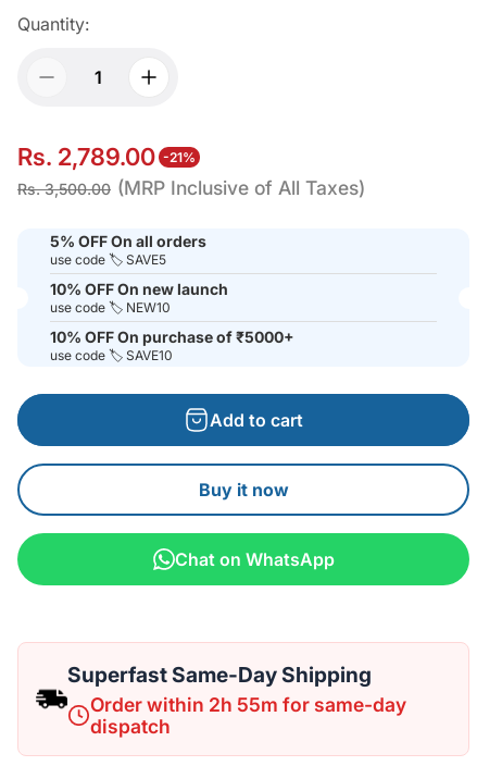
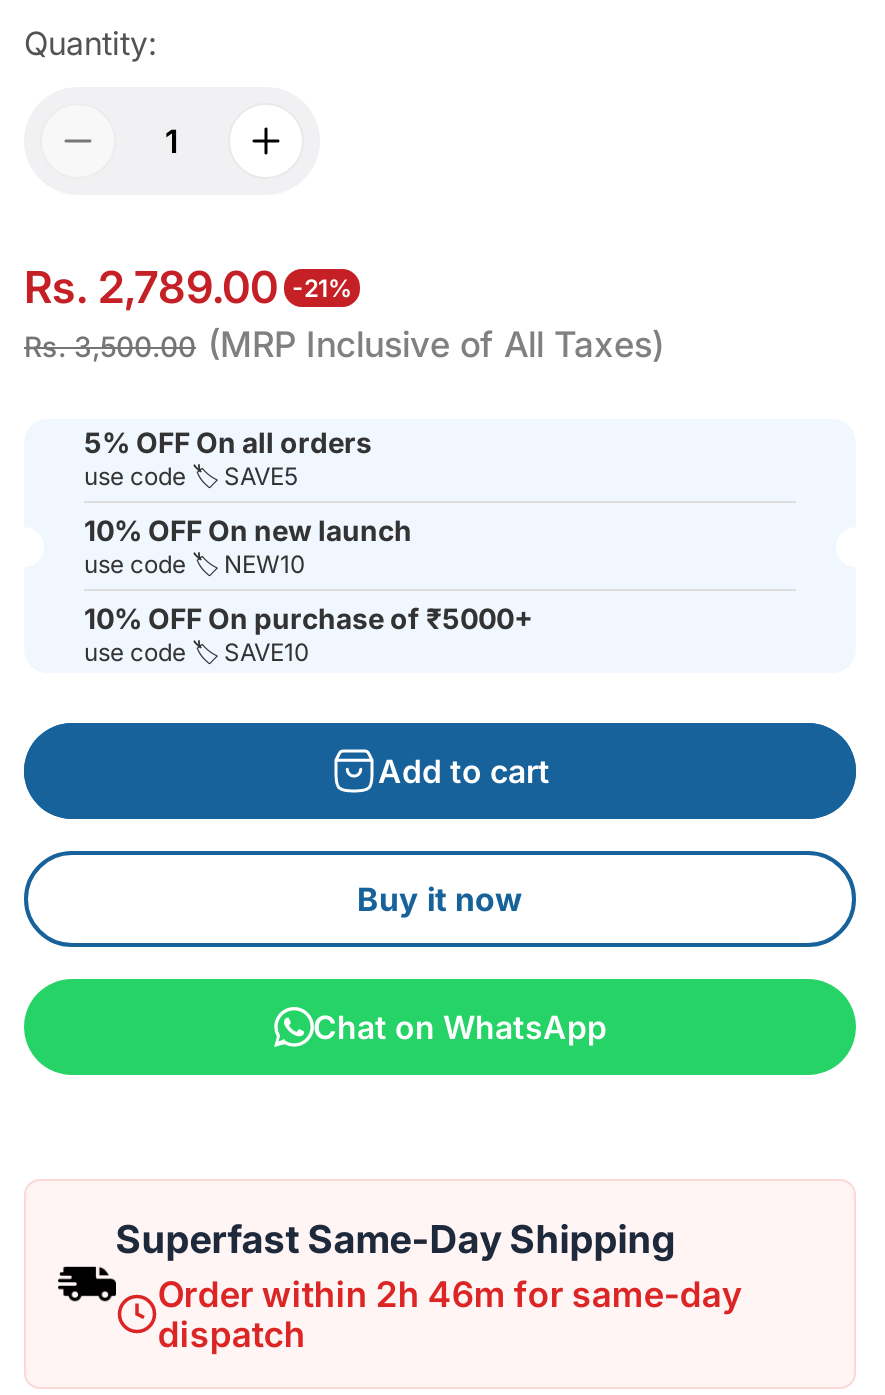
[90,693,406,716] Order within 2h 55m for same-day -> [158,1273,742,1315] Order within 2h 46m for same-day

